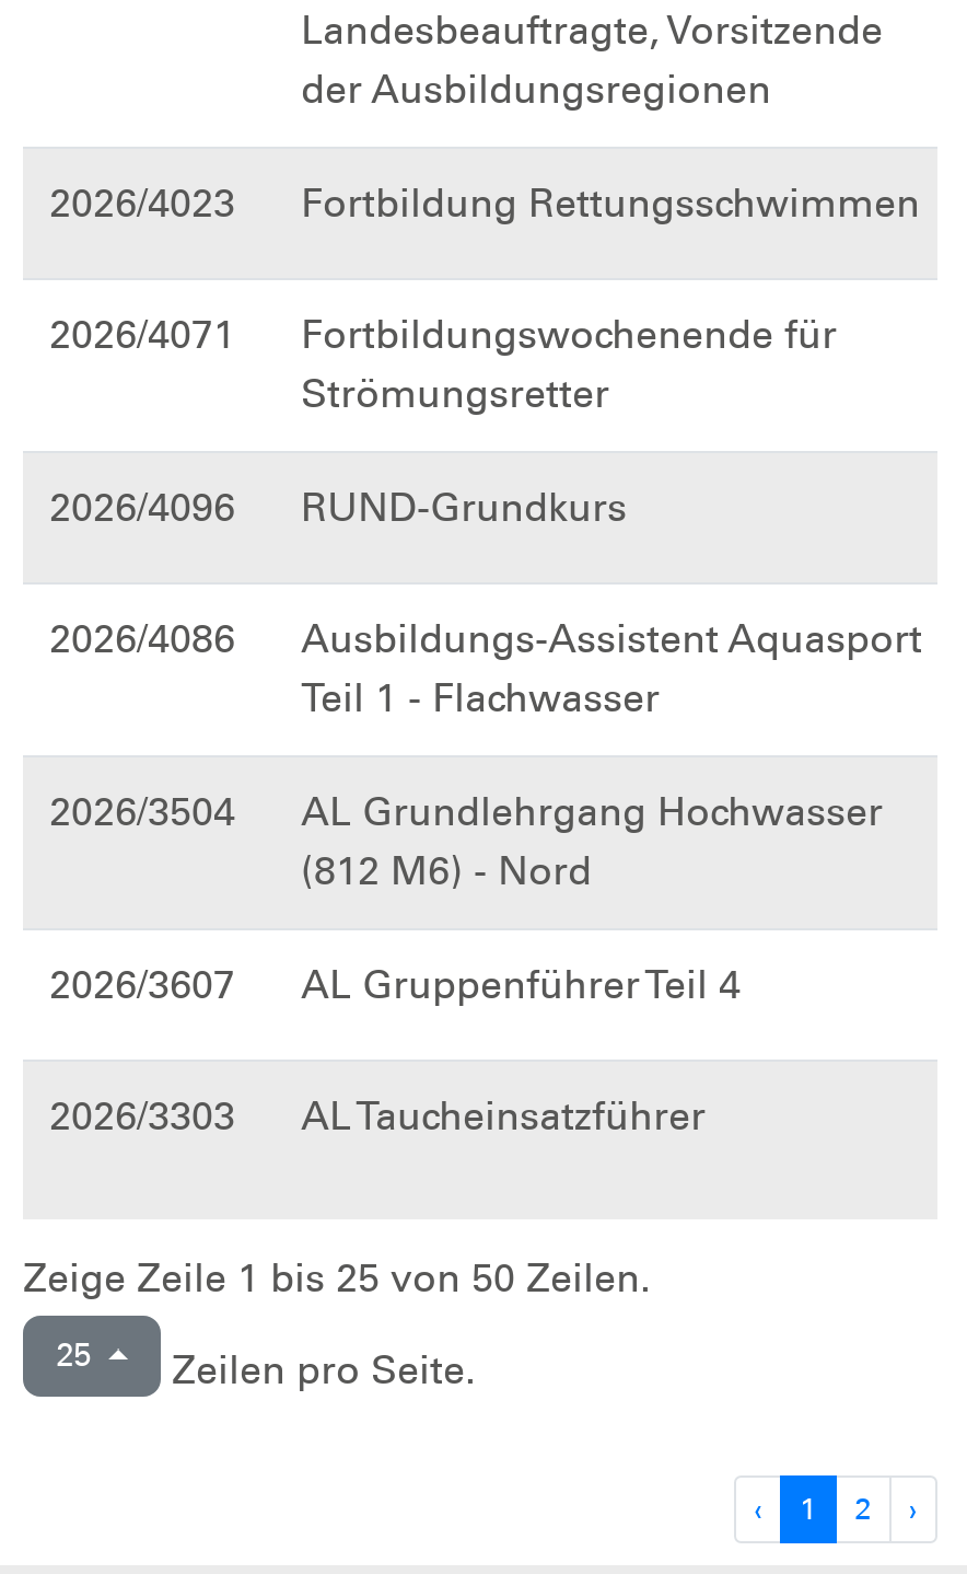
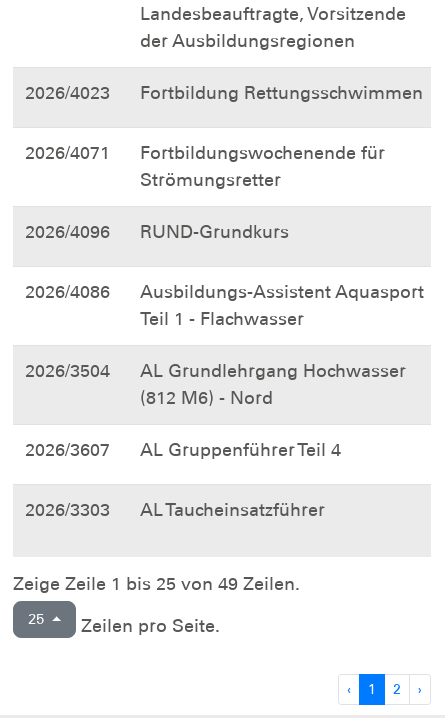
[23,1254,651,1303] Zeige Zeile 1 bis 25 von 50 Zeilen. -> [13,573,300,595] Zeige Zeile 1 bis 25 von 49 Zeilen.

